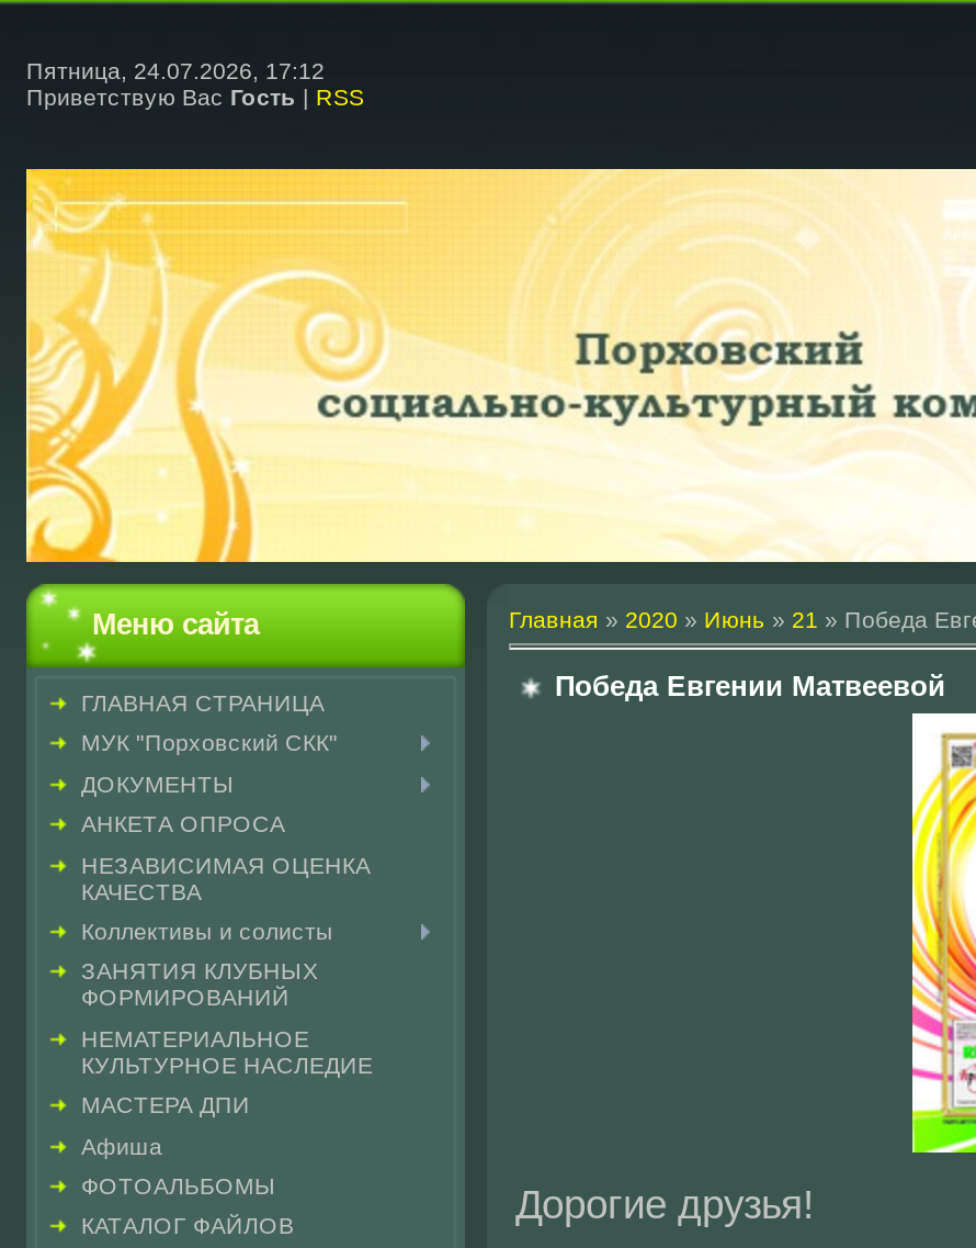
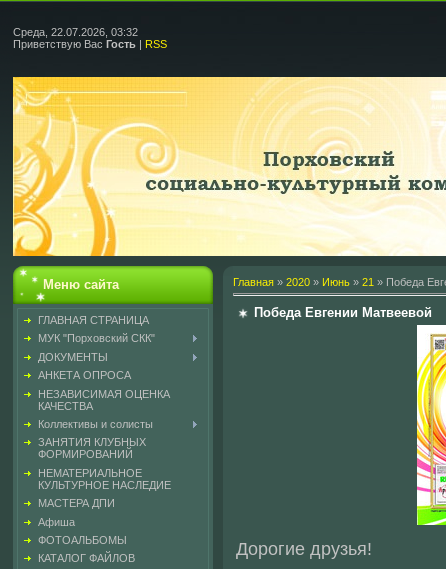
[26,57,325,83] Пятница, 24.07.2026, 17:12 -> [13,26,138,38] Среда, 22.07.2026, 03:32

